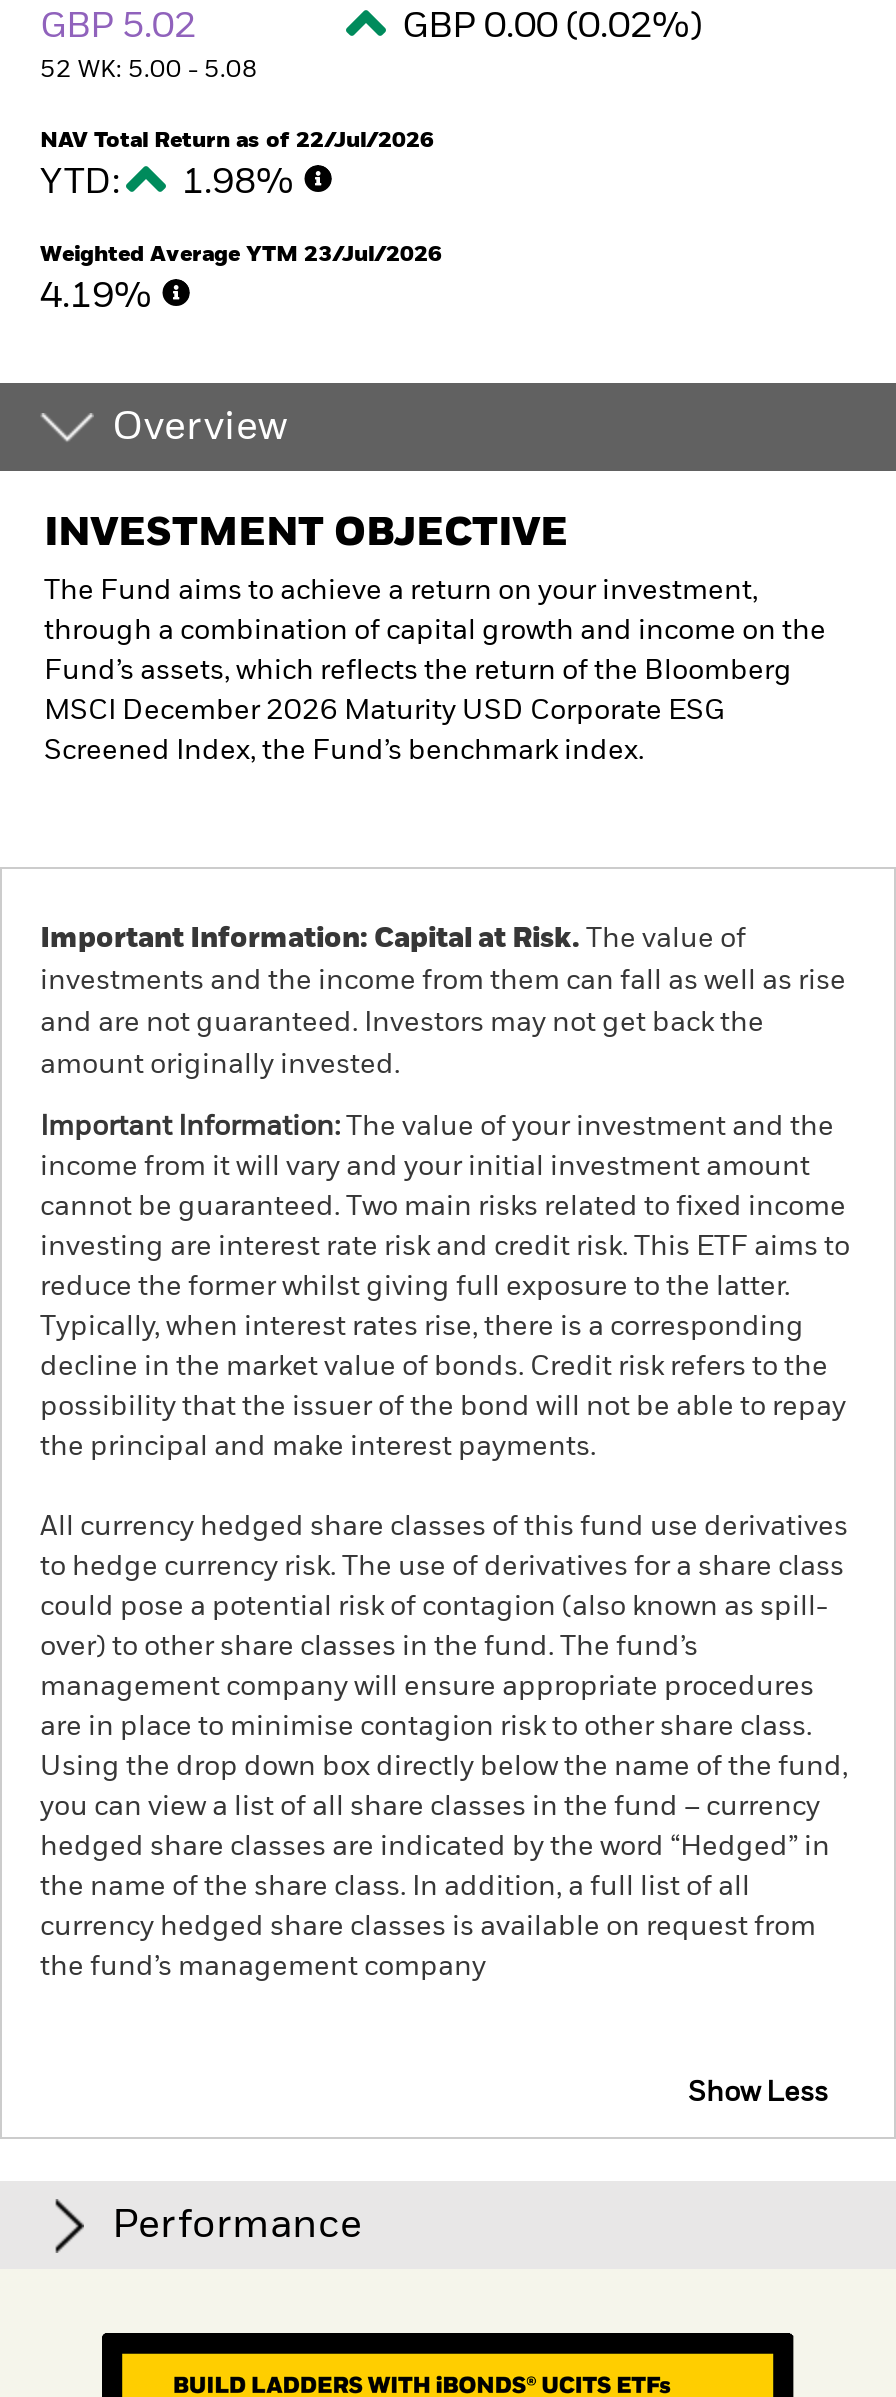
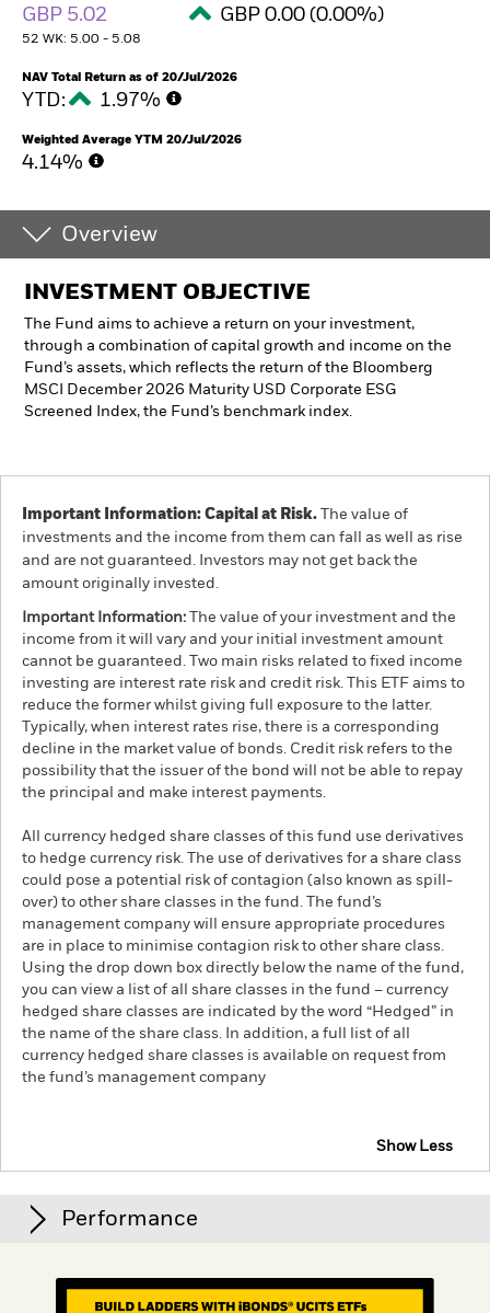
[402,9,710,45] GBP 0.00 (0.02%) -> [220,5,388,25] GBP 0.00 (0.00%)
[40,129,434,151] NAV Total Return as of 22/Jul/2026 -> [22,71,237,83] NAV Total Return as of 20/Jul/2026
[40,165,302,201] YTD: 1.98% -> [22,91,165,111] YTD: 1.97%
[40,243,442,265] Weighted Average YTM 23/Jul/2026 -> [22,134,242,146] Weighted Average YTM 20/Jul/2026
[40,279,160,315] 4.19% -> [22,153,87,173] 4.14%

